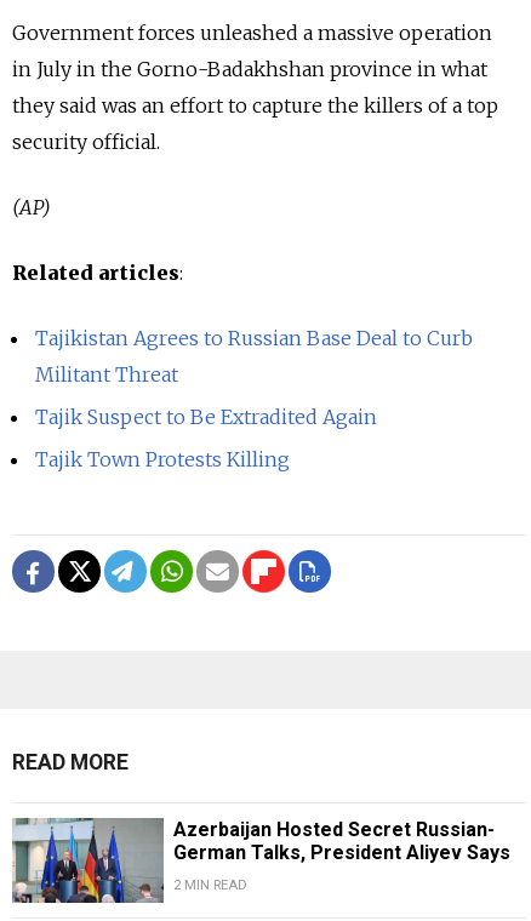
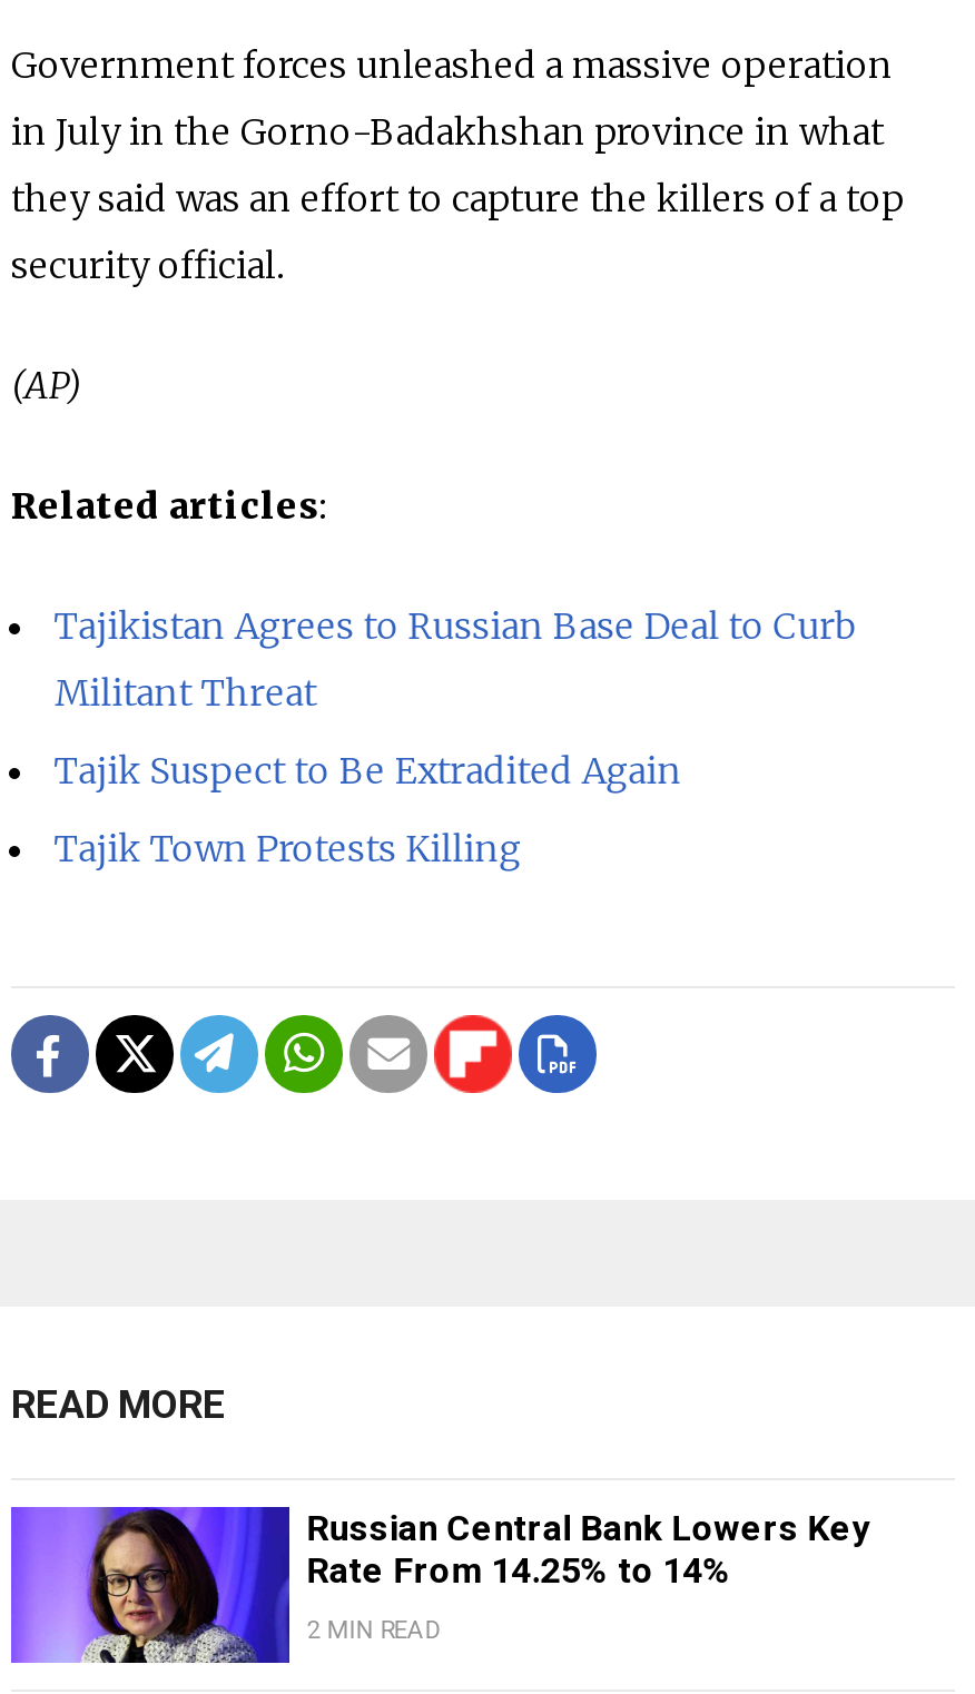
[11,817,510,904] [image] | Azerbaijan Hosted Secret Russian- | German Talks, President Aliyev Says -> [9,1505,870,1665] [image] | Russian Central Bank Lowers Key | Rate From 14.25% to 14%

